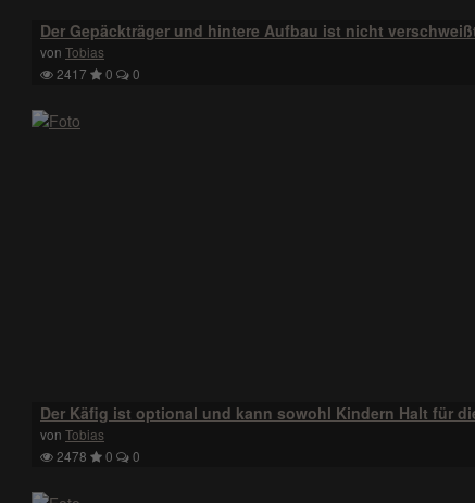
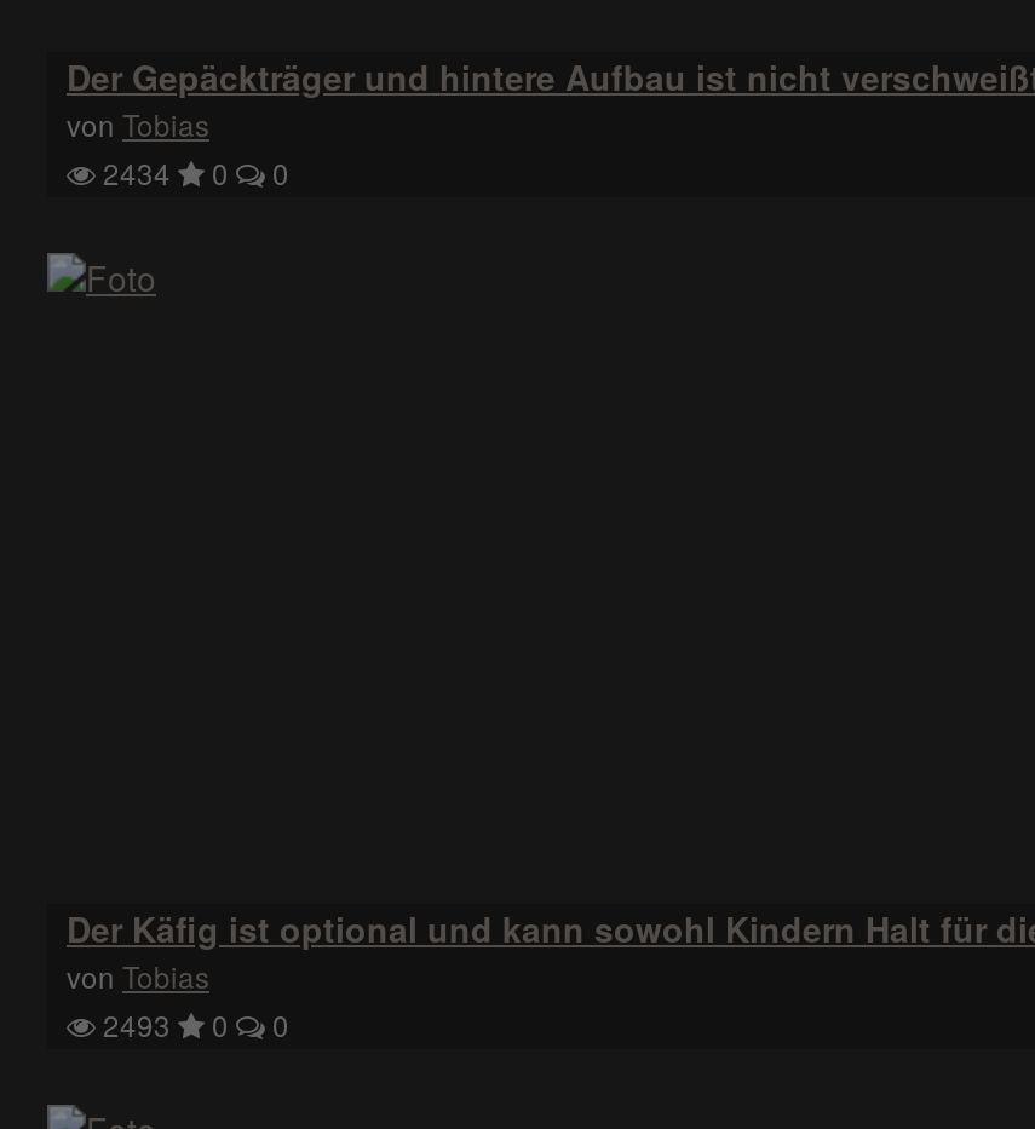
[57,65,140,83] 2417 0 0 -> [103,152,289,193] 2434 0 0
[57,447,140,465] 2478 0 0 -> [103,1004,289,1045] 2493 0 0

